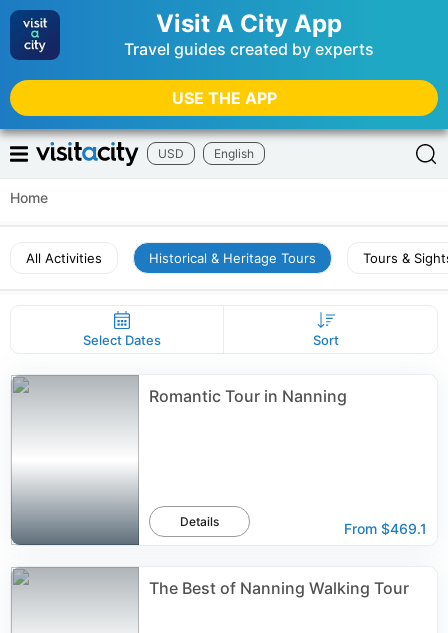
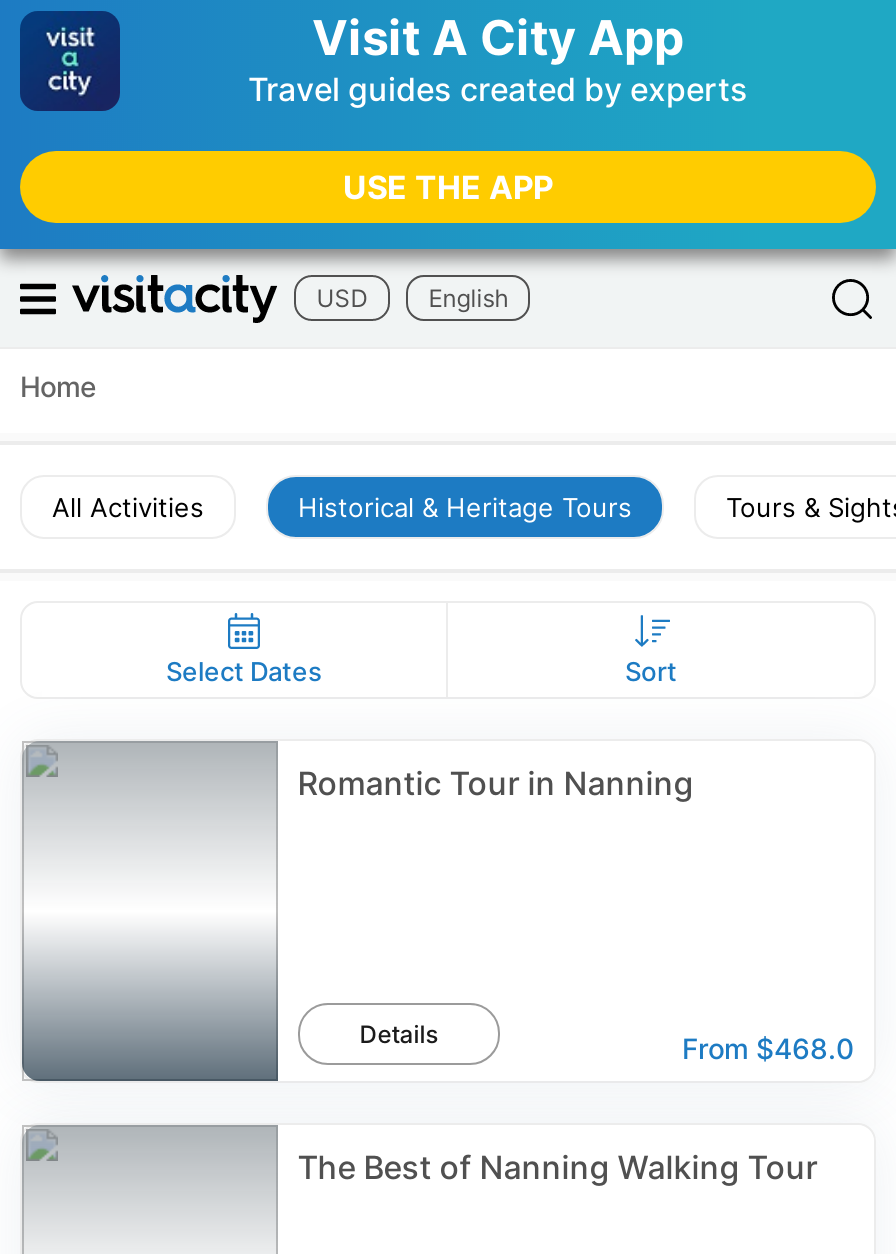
[344,520,427,537] From $469.1 -> [682,1031,854,1065] From $468.0

